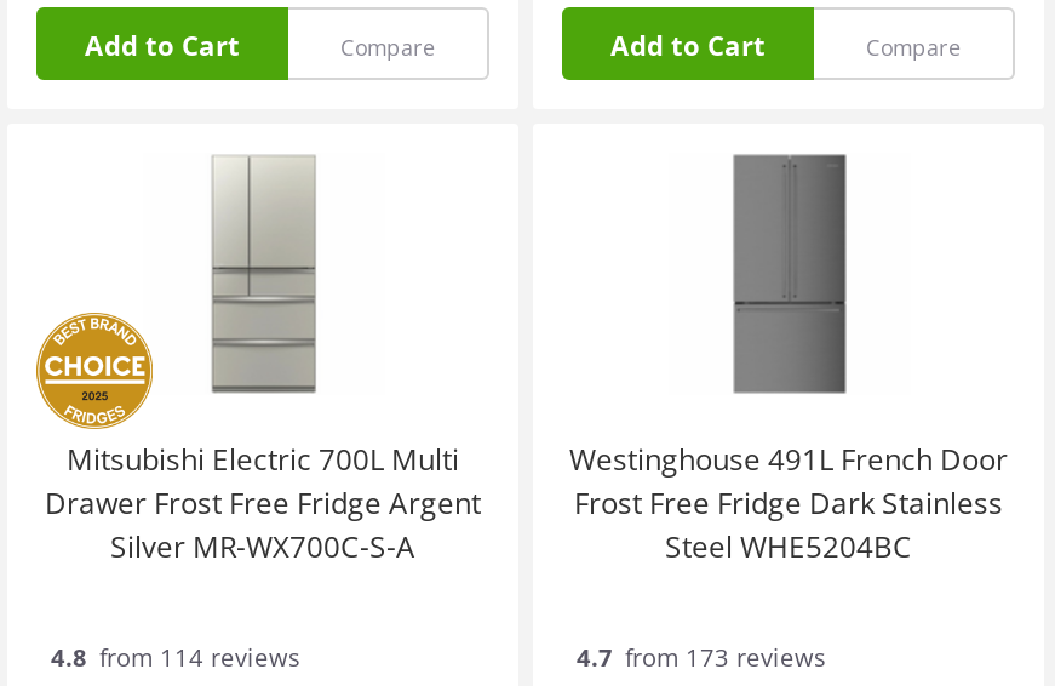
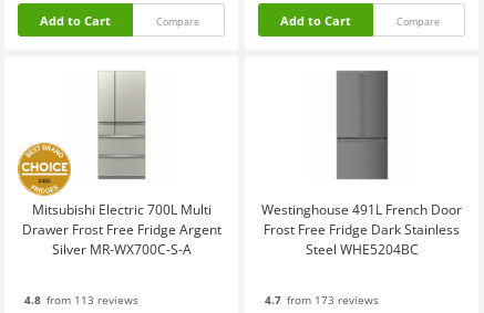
[51,640,300,674] 4.8 from 114 reviews -> [24,292,138,307] 4.8 from 113 reviews

